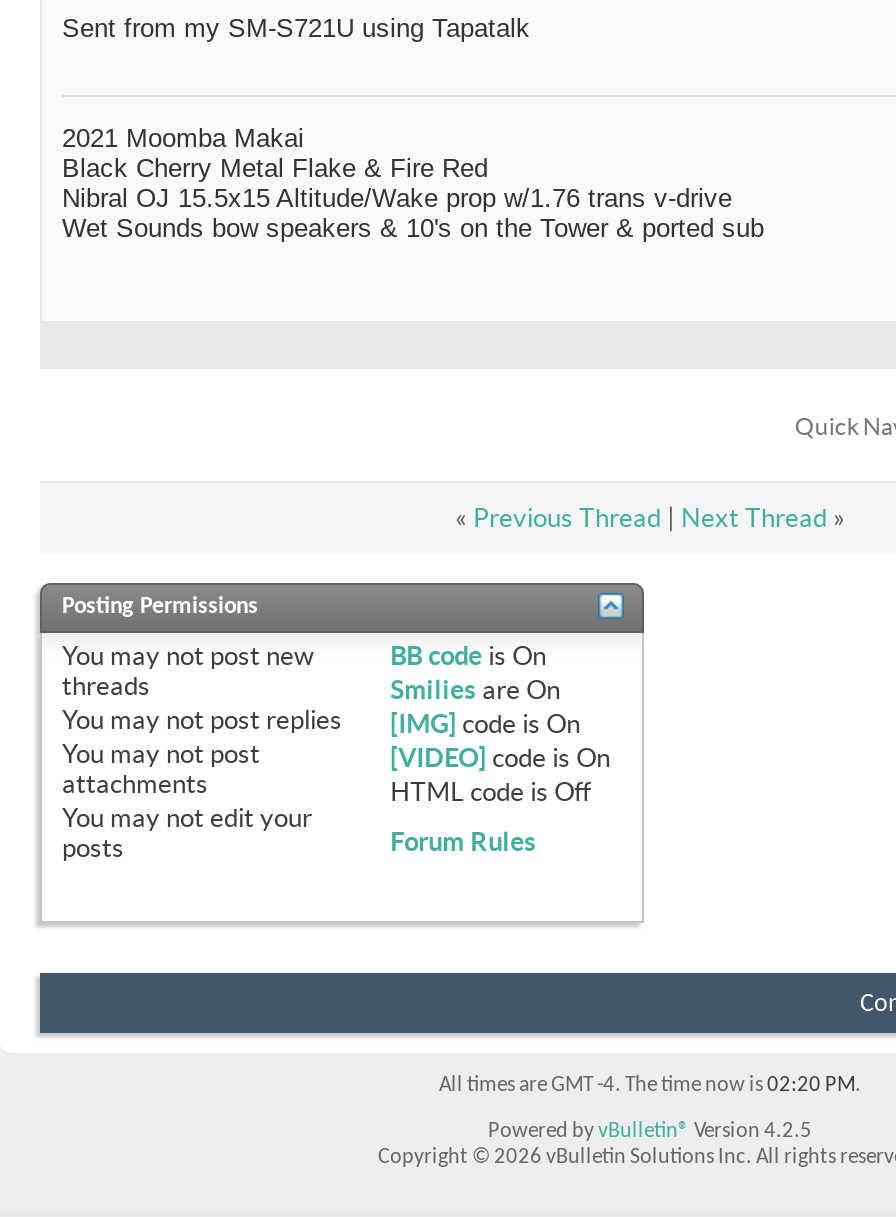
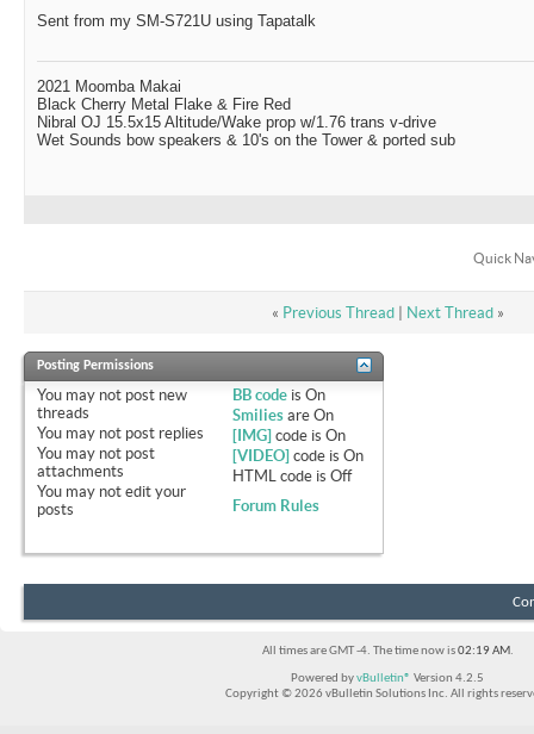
[439,1076,861,1098] All times are GMT -4. The time now is 02:20 PM. -> [262,645,513,658] All times are GMT -4. The time now is 02:19 AM.

